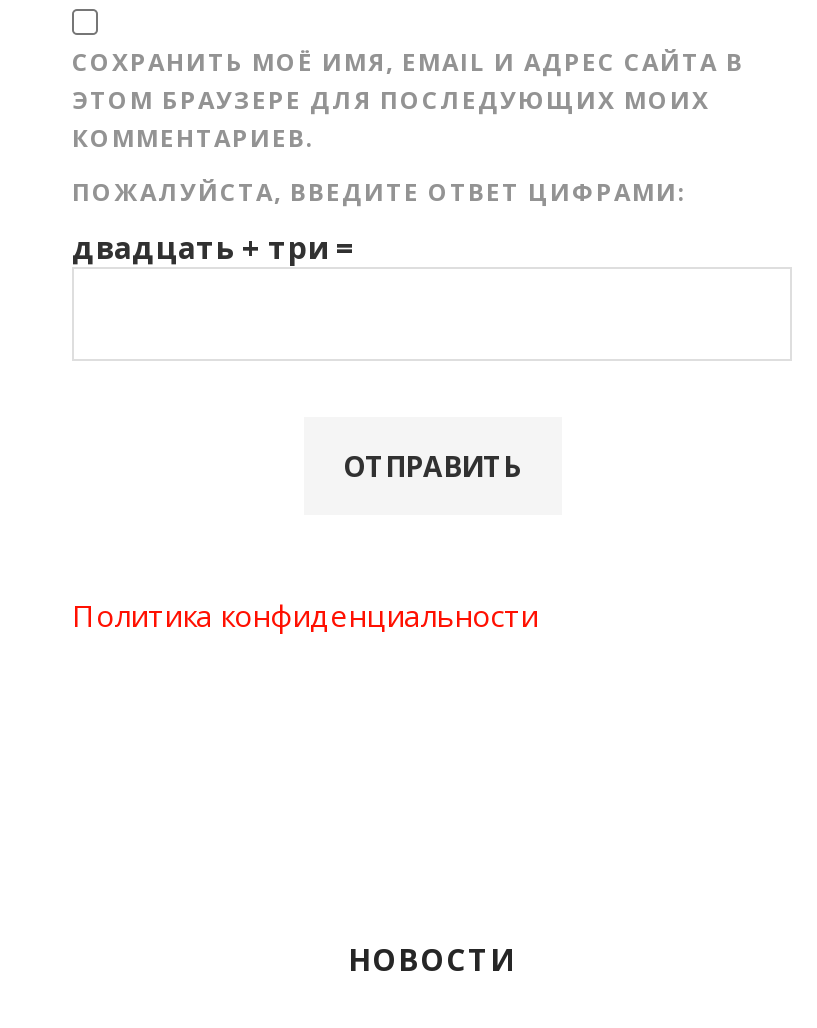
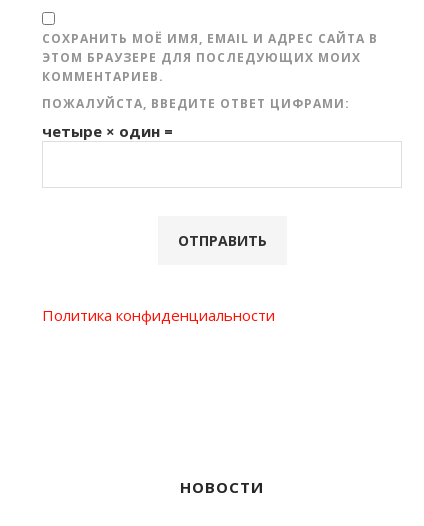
[72,227,354,267] двадцать + три = -> [42,121,173,141] четыре × один =

